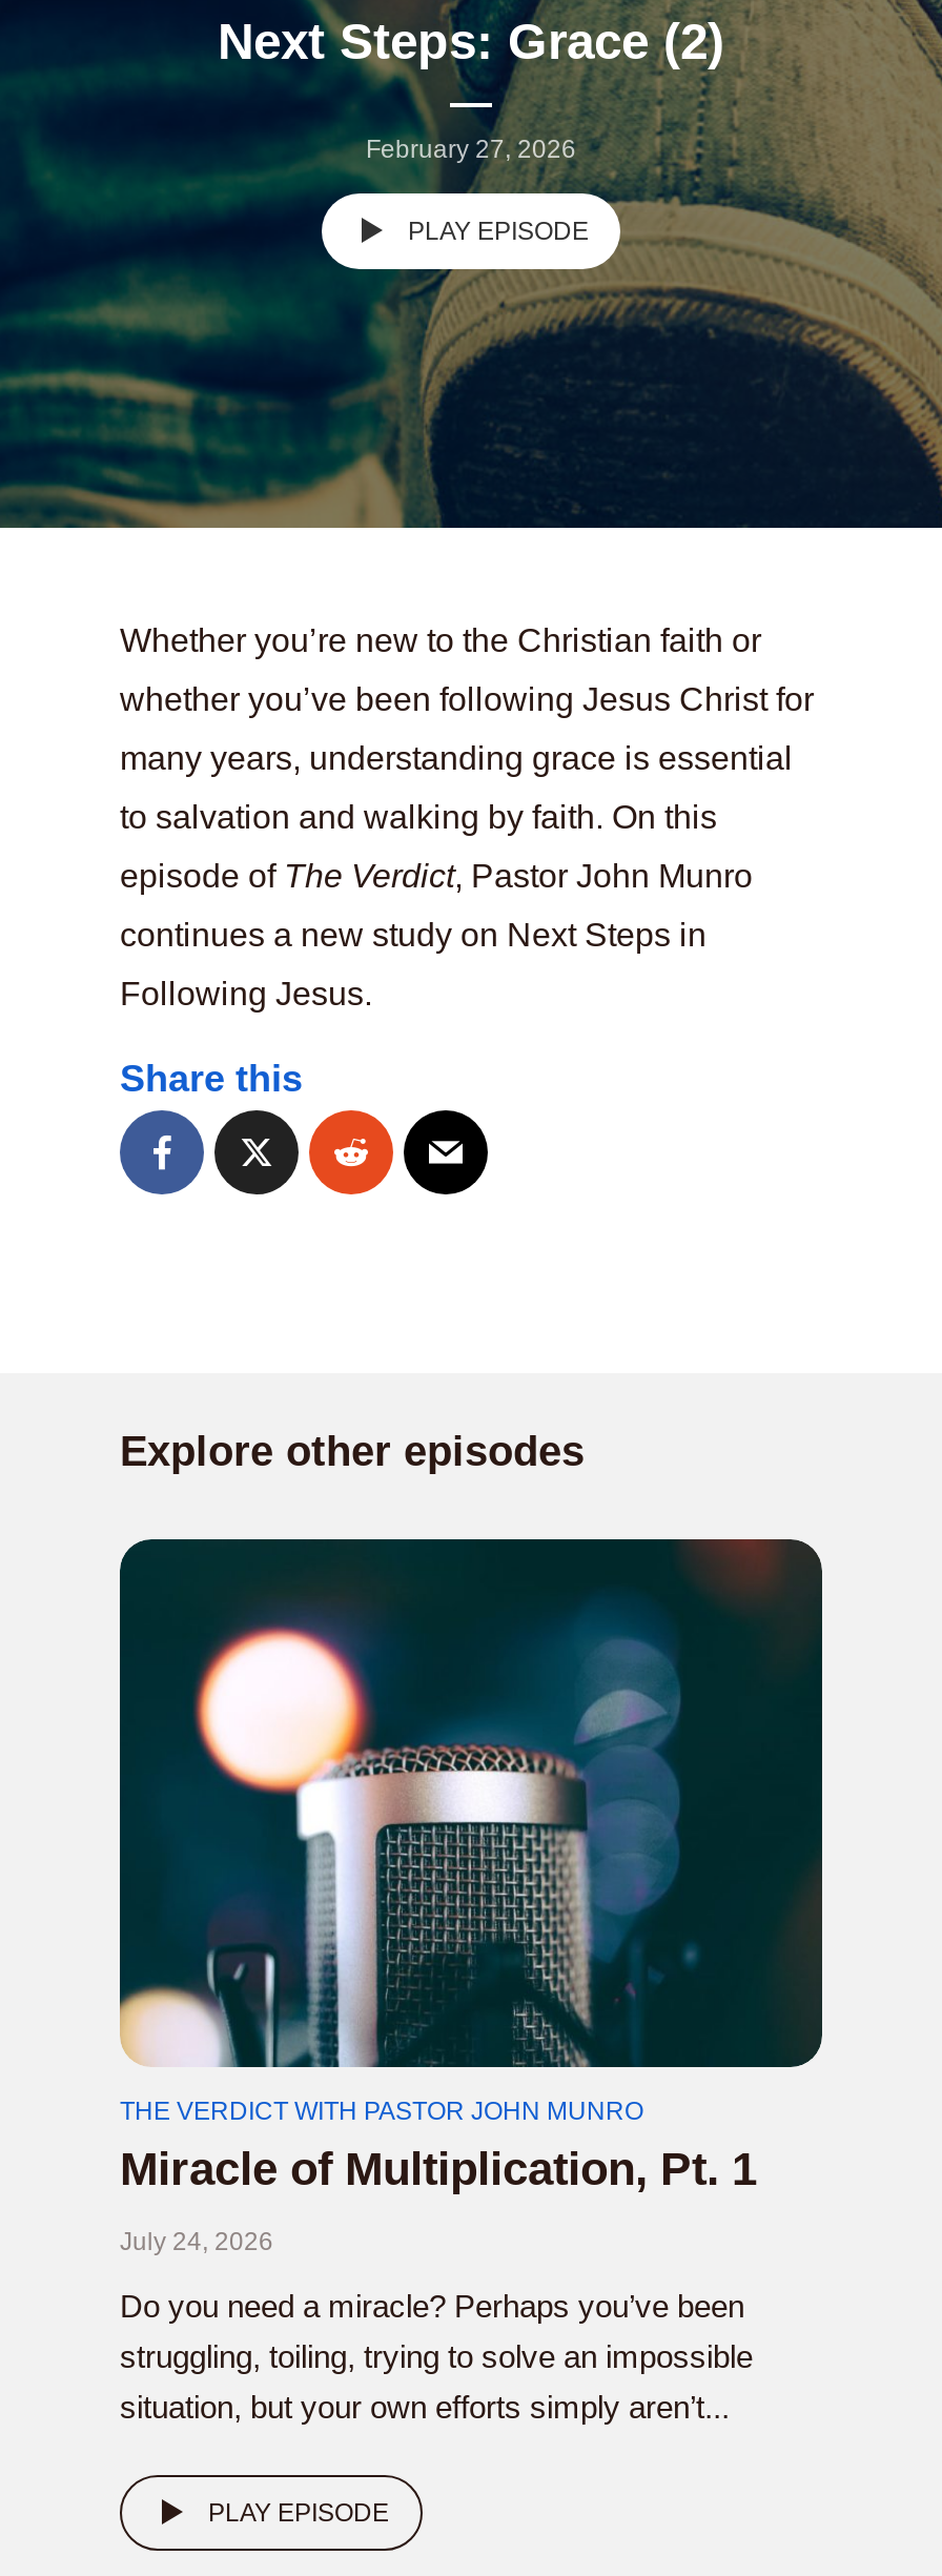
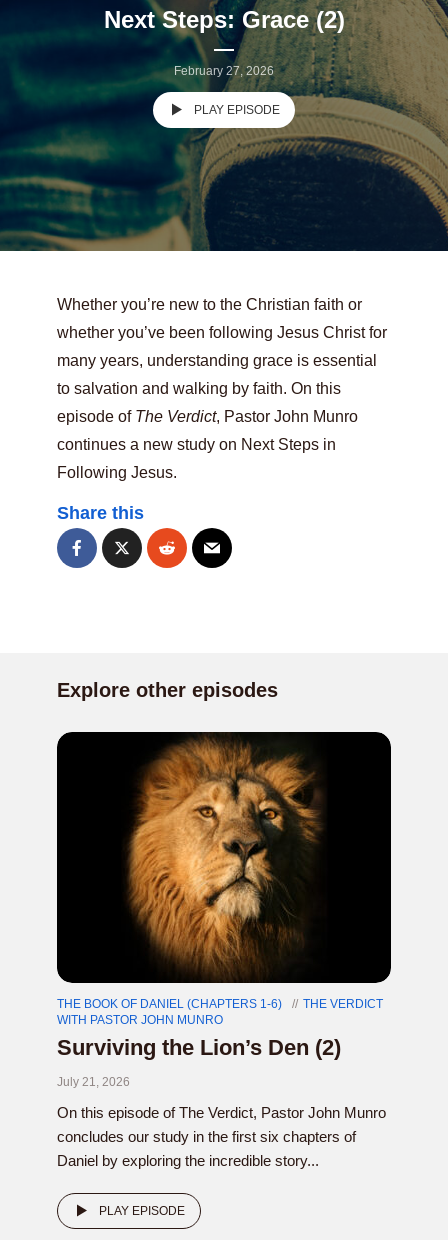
[120,1537,822,2195] [image] | THE VERDICT WITH PASTOR JOHN MUNRO | Miracle of Multiplication, Pt. 1 -> [57,731,391,1060] [image] | THE BOOK OF DANIEL (CHAPTERS 1-6) | THE VERDICT | WITH PASTOR JOHN MUNRO | Surviving the Lion’s Den (2)
[120,2226,273,2256] July 24, 2026 -> [57,1075,130,1089] July 21, 2026
[120,2287,753,2424] Do you need a miracle? Perhaps you’ve been | struggling, toiling, trying to solve an impossible | situation, but your own efforts simply aren’t... -> [57,1104,386,1169] On this episode of The Verdict, Pastor John Munro | concludes our study in the first six chapters of | Daniel by exploring the incredible story...

